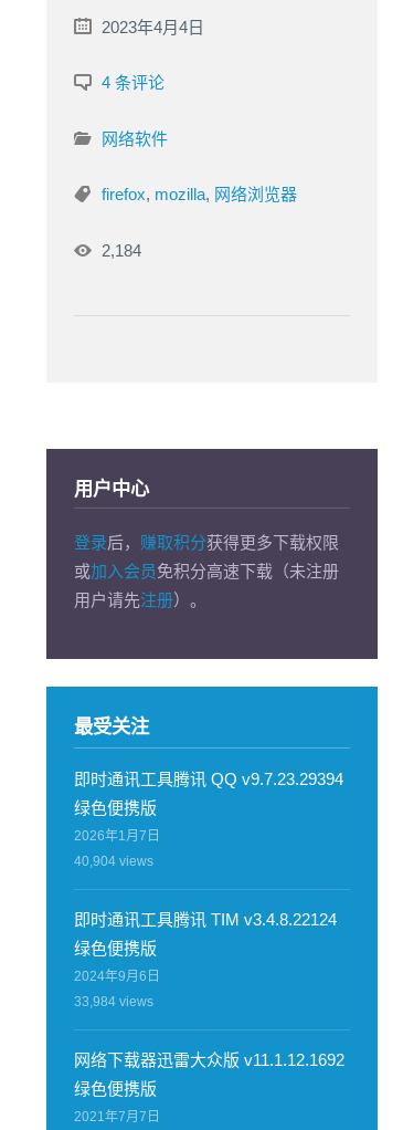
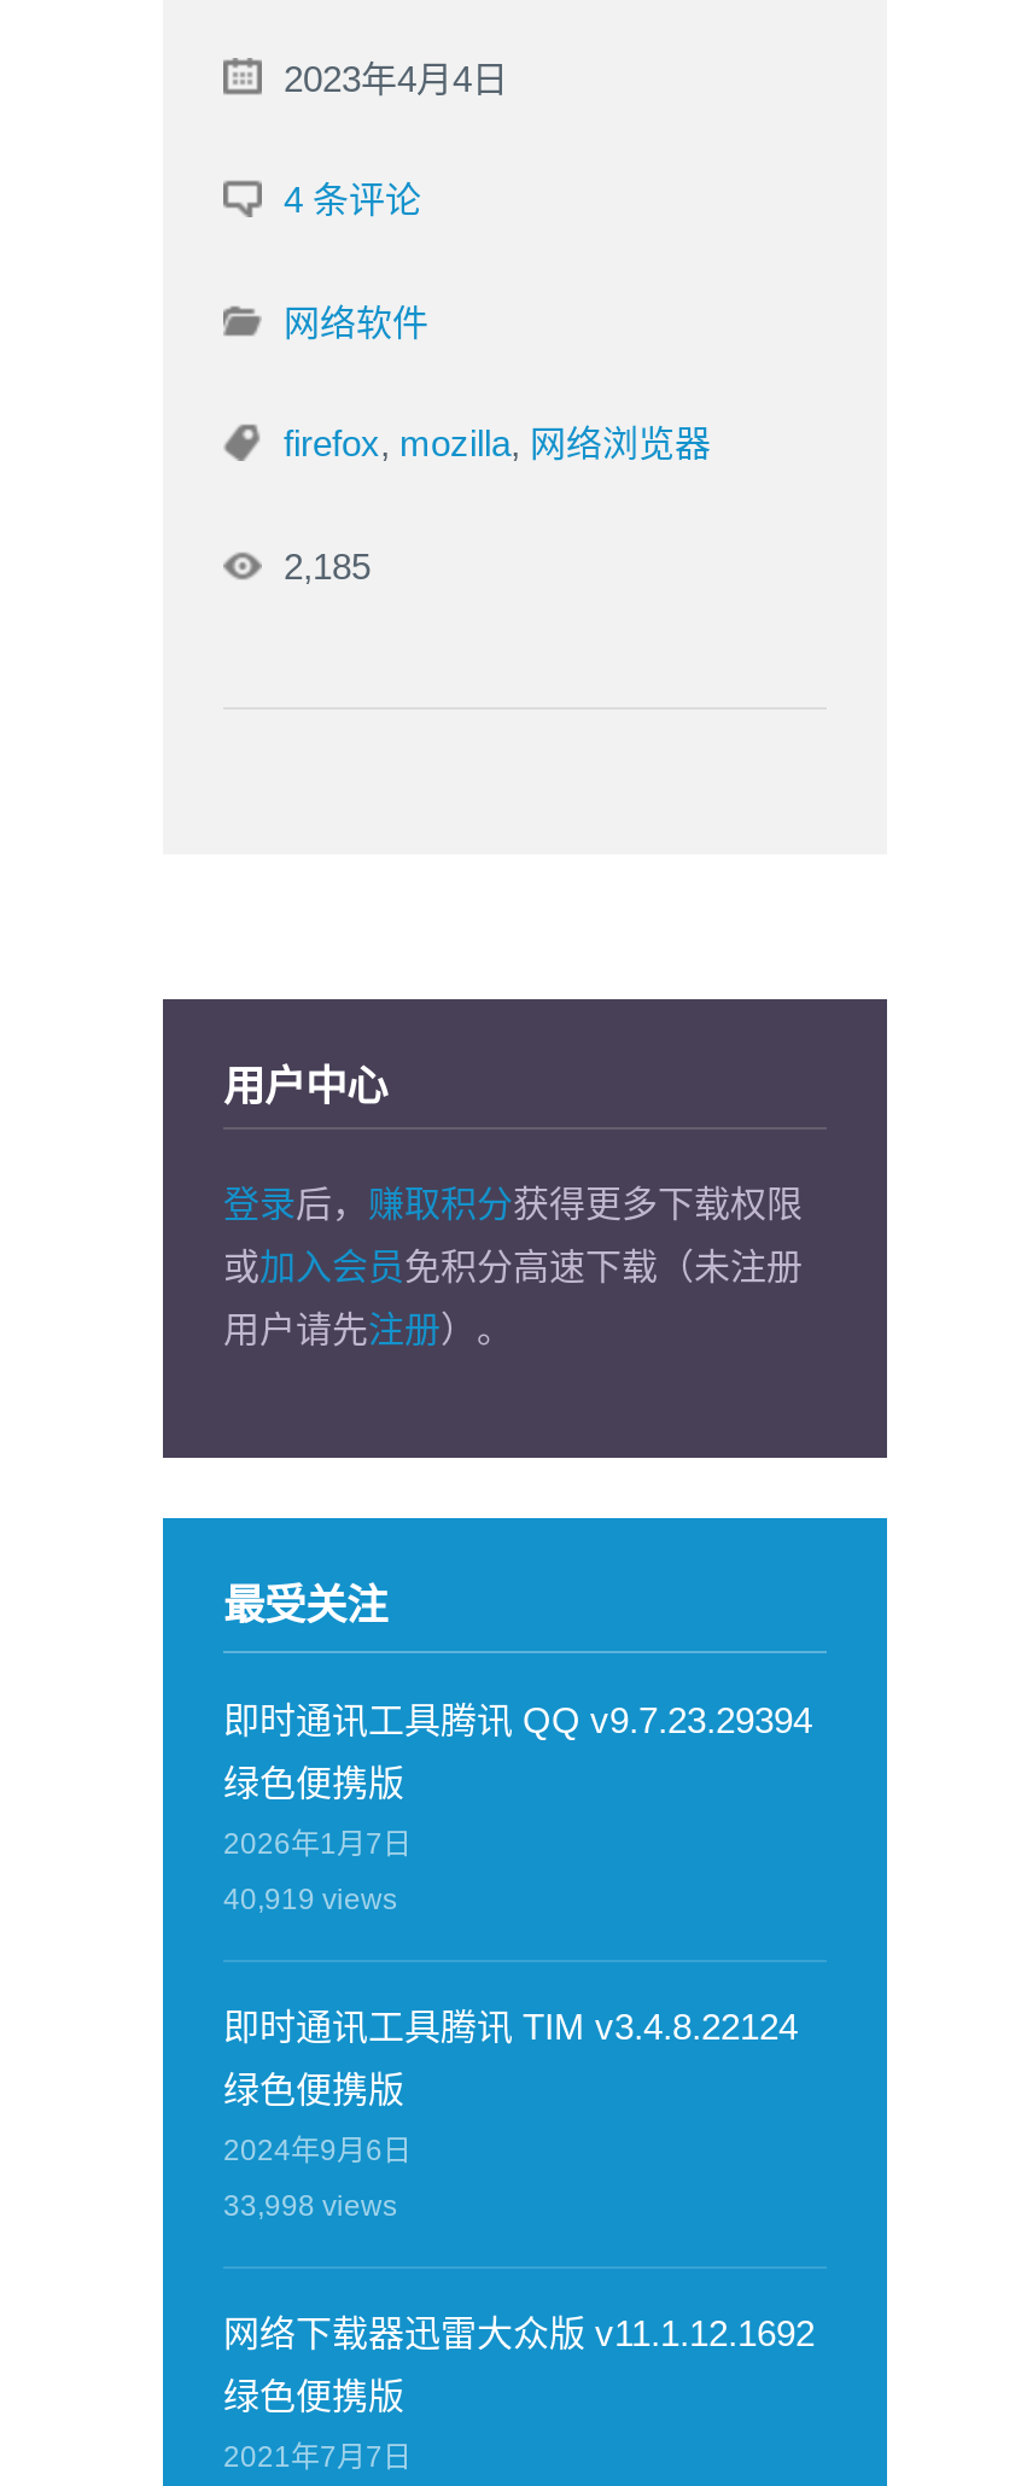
[102,241,141,259] 2,184 -> [284,545,371,586] 2,185
[74,854,153,869] 40,904 views -> [223,1883,397,1917] 40,919 views
[74,994,153,1010] 33,984 views -> [223,2189,397,2223] 33,998 views

